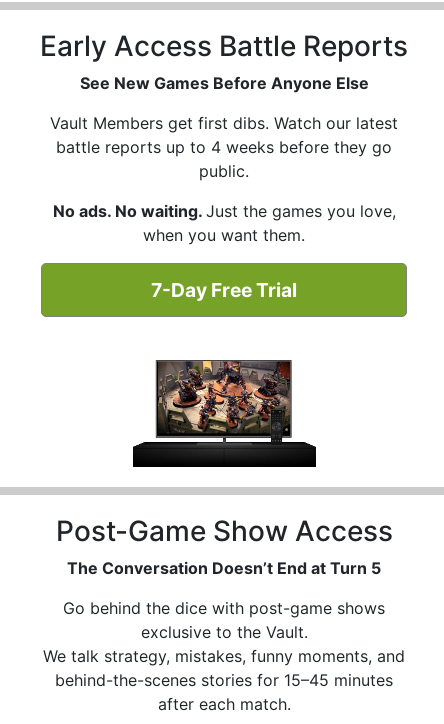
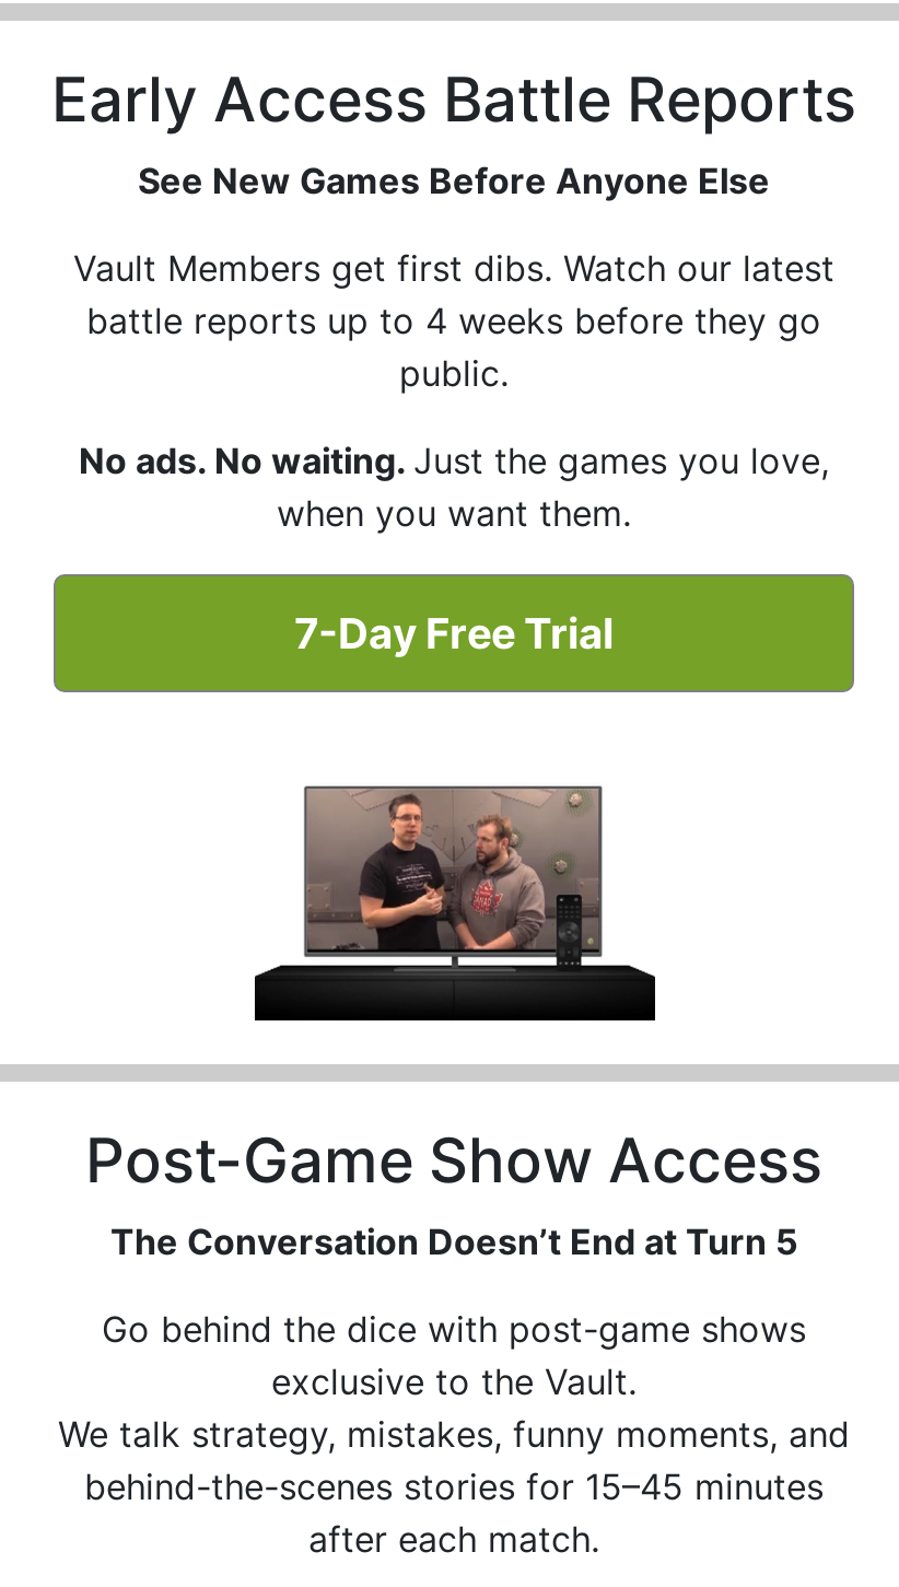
[156,361,291,436] [image] -> [305,786,600,950] [image]

